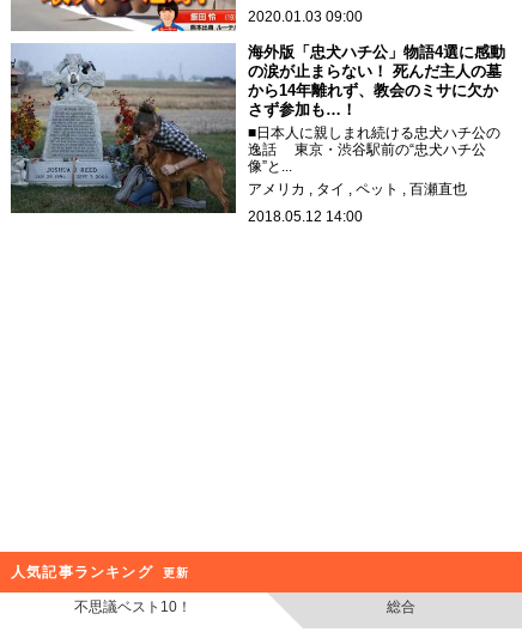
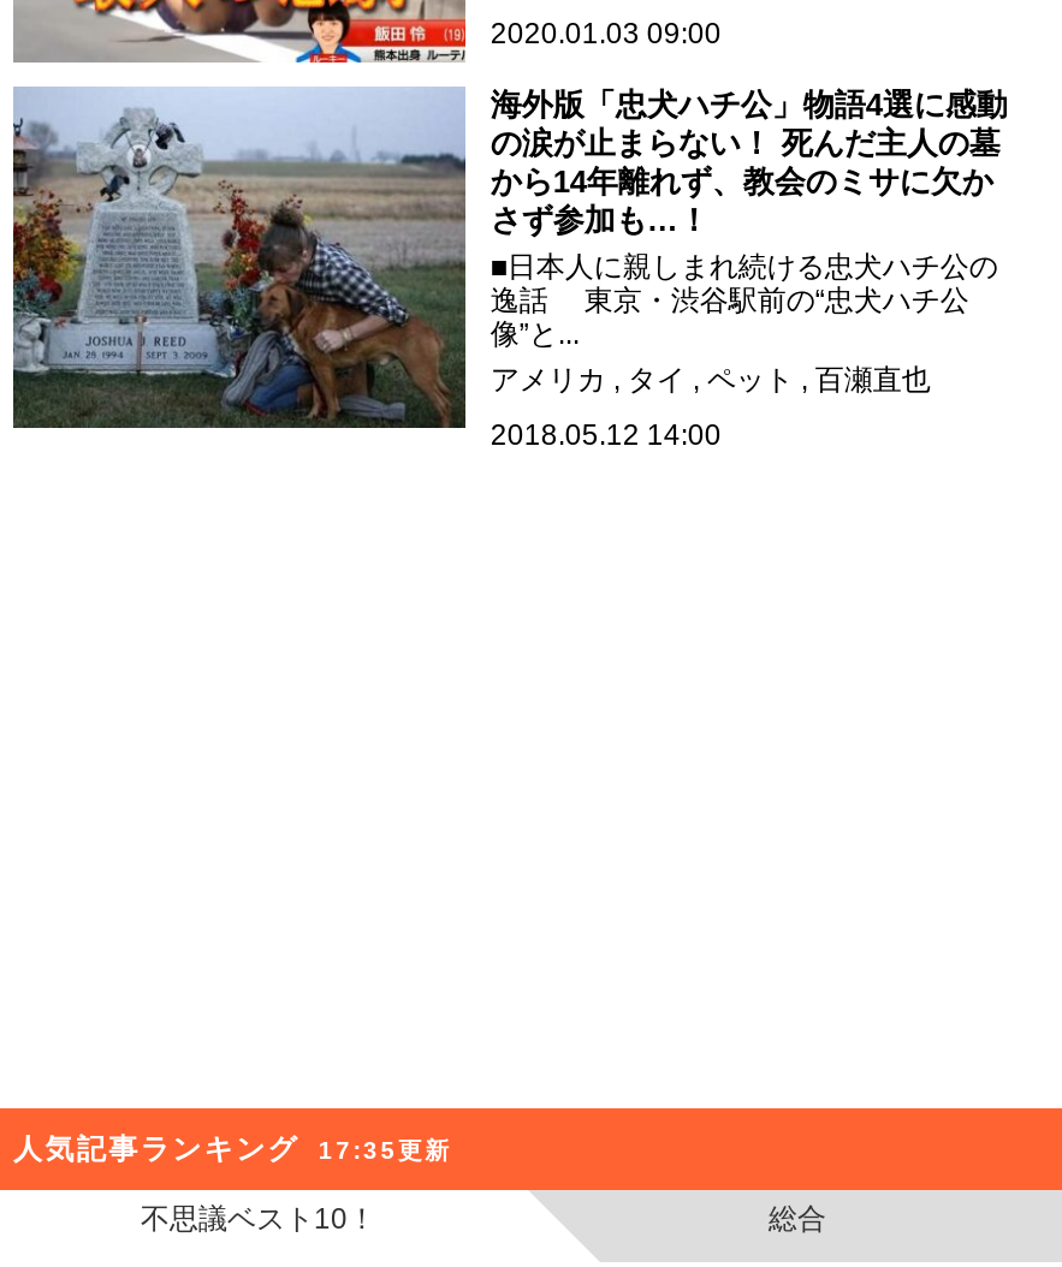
[163,566,190,579] 更新 -> [318,1136,452,1162] 17:35更新

